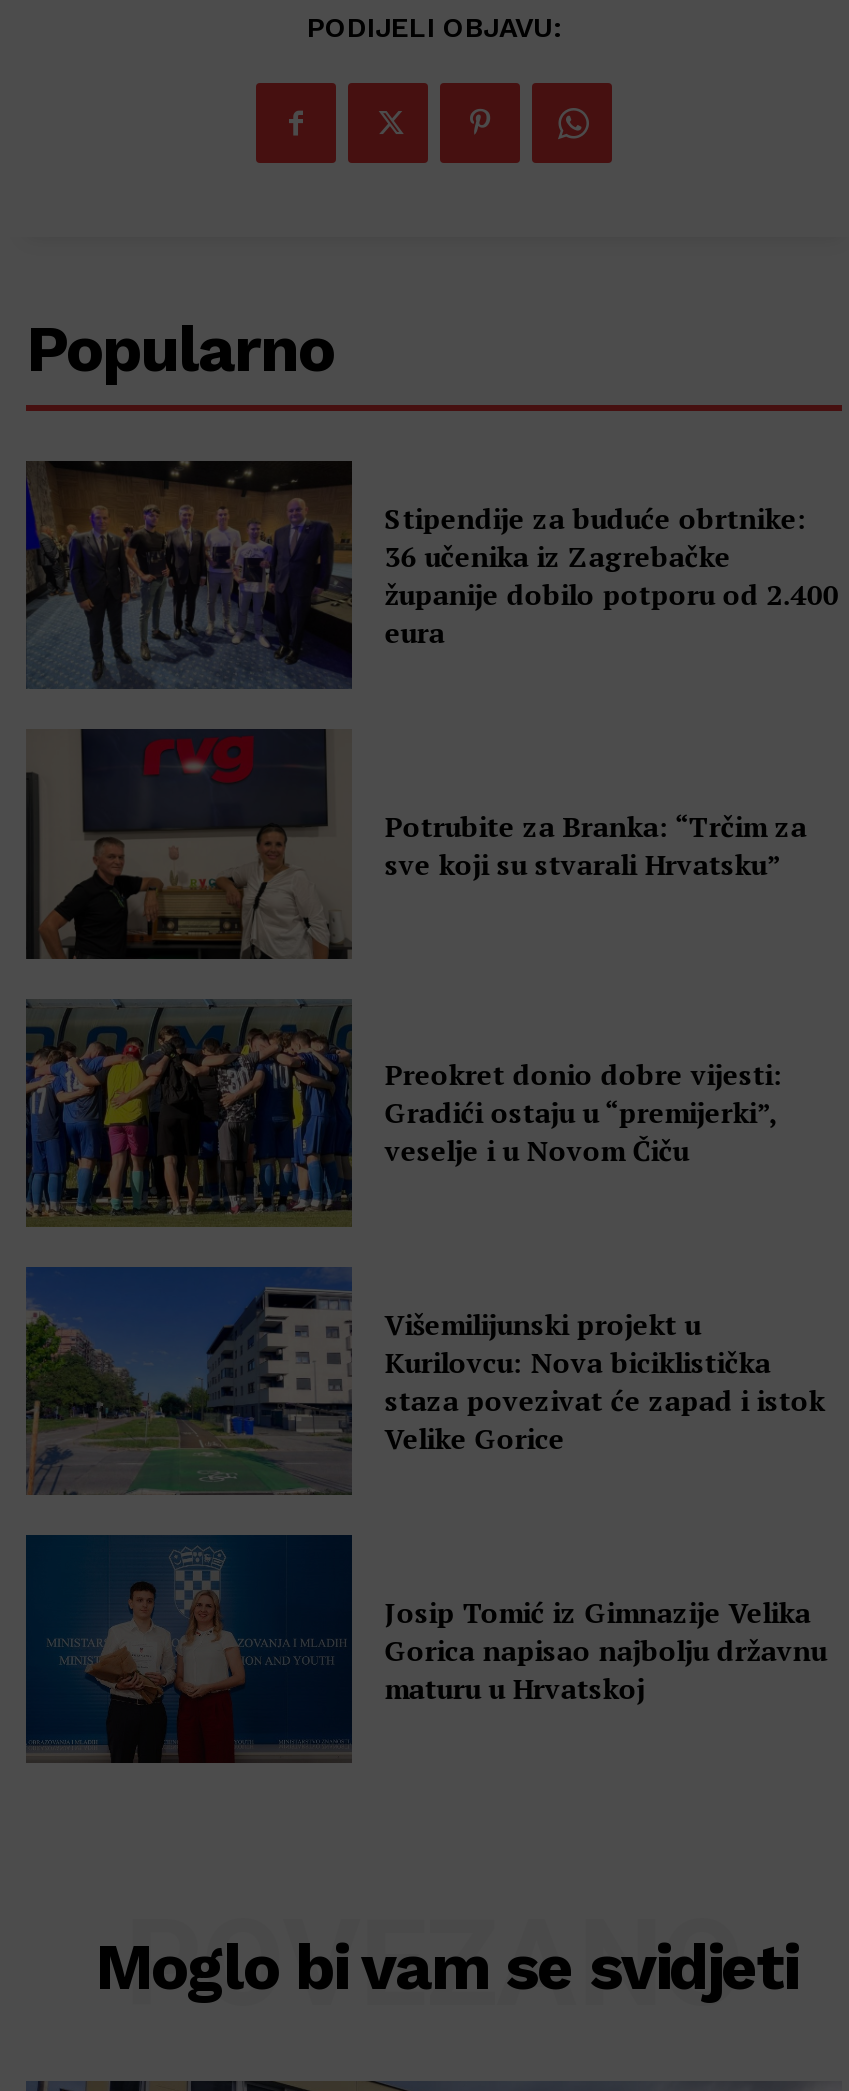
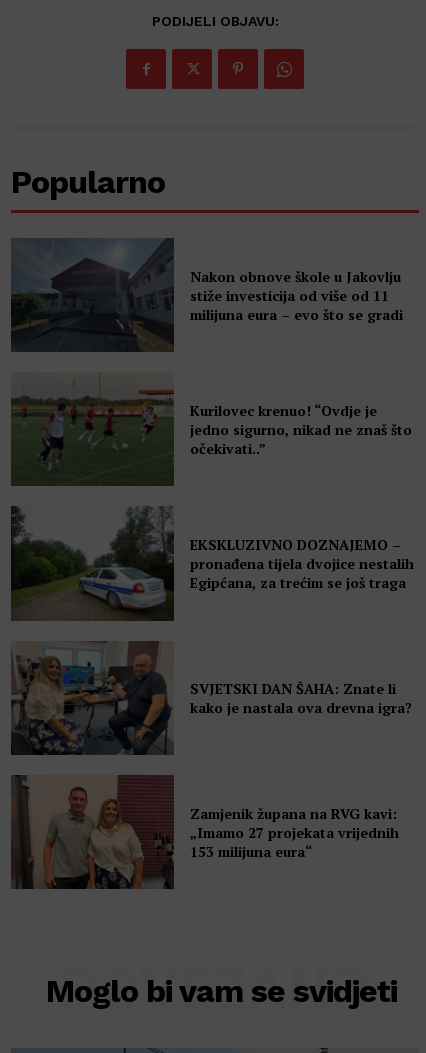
[24,459,838,689] [image] | Stipendije za buduće obrtnike: | 36 učenika iz Zagrebačke | županije dobilo potporu od 2.400 | eura -> [11,238,403,352] [image] | Nakon obnove škole u Jakovlju | stiže investicija od više od 11 | milijuna eura – evo što se gradi
[26,727,806,959] [image] | Potrubite za Branka: “Trčim za | sve koji su stvarali Hrvatsku” -> [11,372,412,486] [image] | Kurilovec krenuo! “Ovdje je | jedno sigurno, nikad ne znaš što | očekivati..”
[24,997,782,1229] [image] | Preokret donio dobre vijesti: | Gradići ostaju u “premijerki”, | veselje i u Novom Čiču -> [10,506,414,622] [image] | EKSKLUZIVNO DOZNAJEMO – | pronađena tijela dvojice nestalih | Egipćana, za trećim se još traga
[24,1265,824,1495] [image] | Višemilijunski projekt u | Kurilovcu: Nova biciklistička | staza povezivat će zapad i istok | Velike Gorice -> [11,640,412,756] [image] | SVJETSKI DAN ŠAHA: Znate li | kako je nastala ova drevna igra?
[24,1533,826,1765] [image] | Josip Tomić iz Gimnazije Velika | Gorica napisao najbolju državnu | maturu u Hrvatskoj -> [10,774,399,890] [image] | Zamjenik župana na RVG kavi: | „Imamo 27 projekata vrijednih | 153 milijuna eura“

